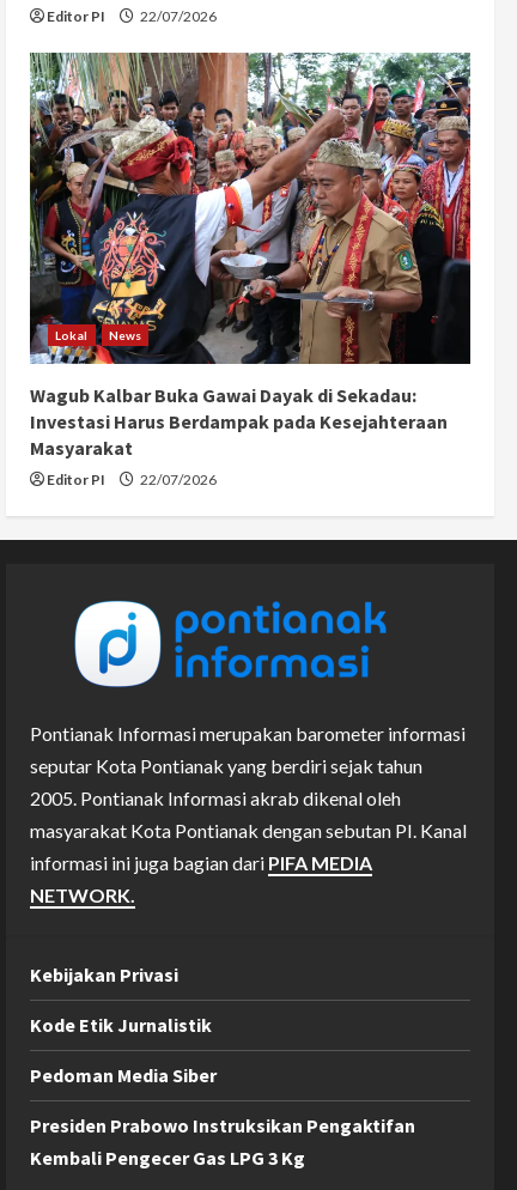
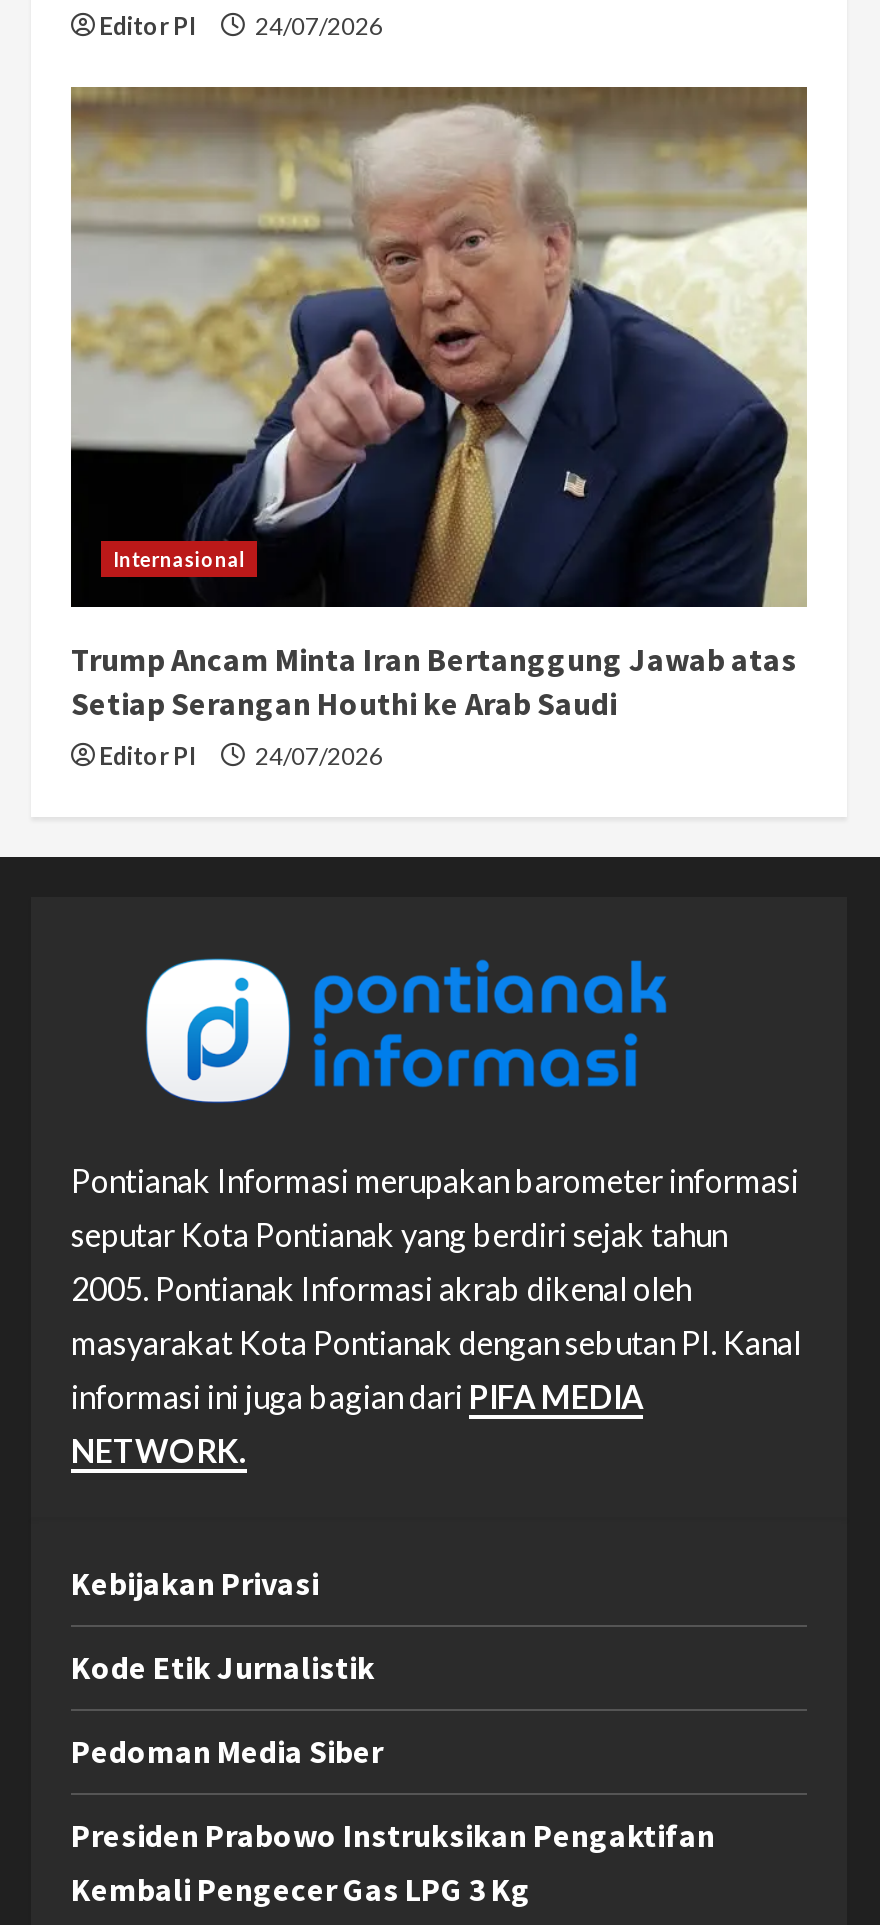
[47,7,217,25] Editor PI 22/07/2026 -> [99,11,383,41] Editor PI 24/07/2026
[29,53,472,365] [image] | Lokal | News -> [71,85,807,607] [image] | Internasional
[30,383,448,460] Wagub Kalbar Buka Gawai Dayak di Sekadau: | Investasi Harus Berdampak pada Kesejahteraan | Masyarakat -> [71,639,797,723] Trump Ancam Minta Iran Bertanggung Jawab atas | Setiap Serangan Houthi ke Arab Saudi
[47,470,217,488] Editor PI 22/07/2026 -> [99,741,383,771] Editor PI 24/07/2026

